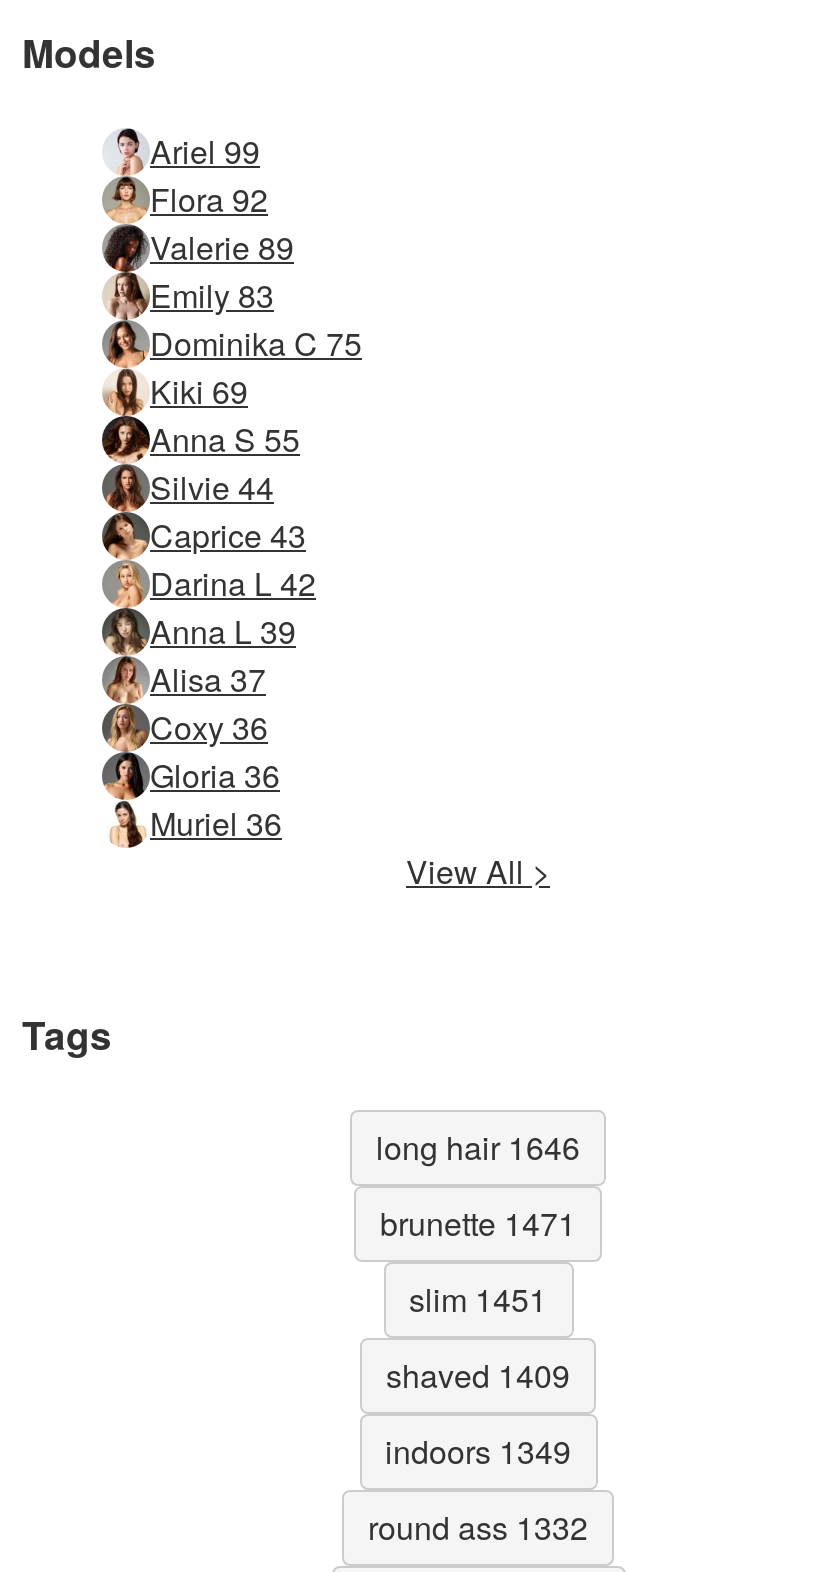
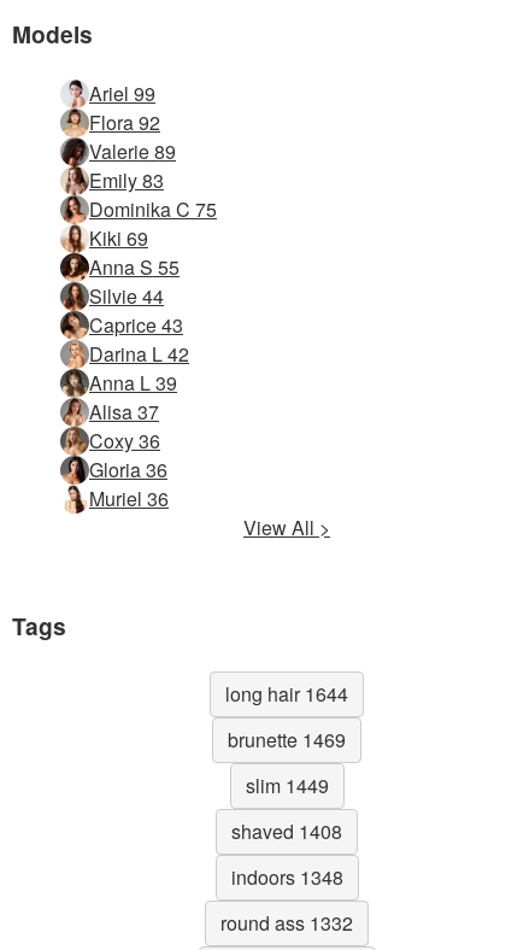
[376,1123,580,1169] long hair 1646 -> [225,680,348,707] long hair 1644
[380,1199,576,1245] brunette 1471 -> [228,725,346,753] brunette 1469
[409,1275,547,1321] slim 1451 -> [245,771,328,799] slim 1449
[386,1351,570,1397] shaved 1409 -> [231,817,342,845] shaved 1408
[385,1427,571,1473] indoors 1349 -> [231,863,343,891] indoors 1348

